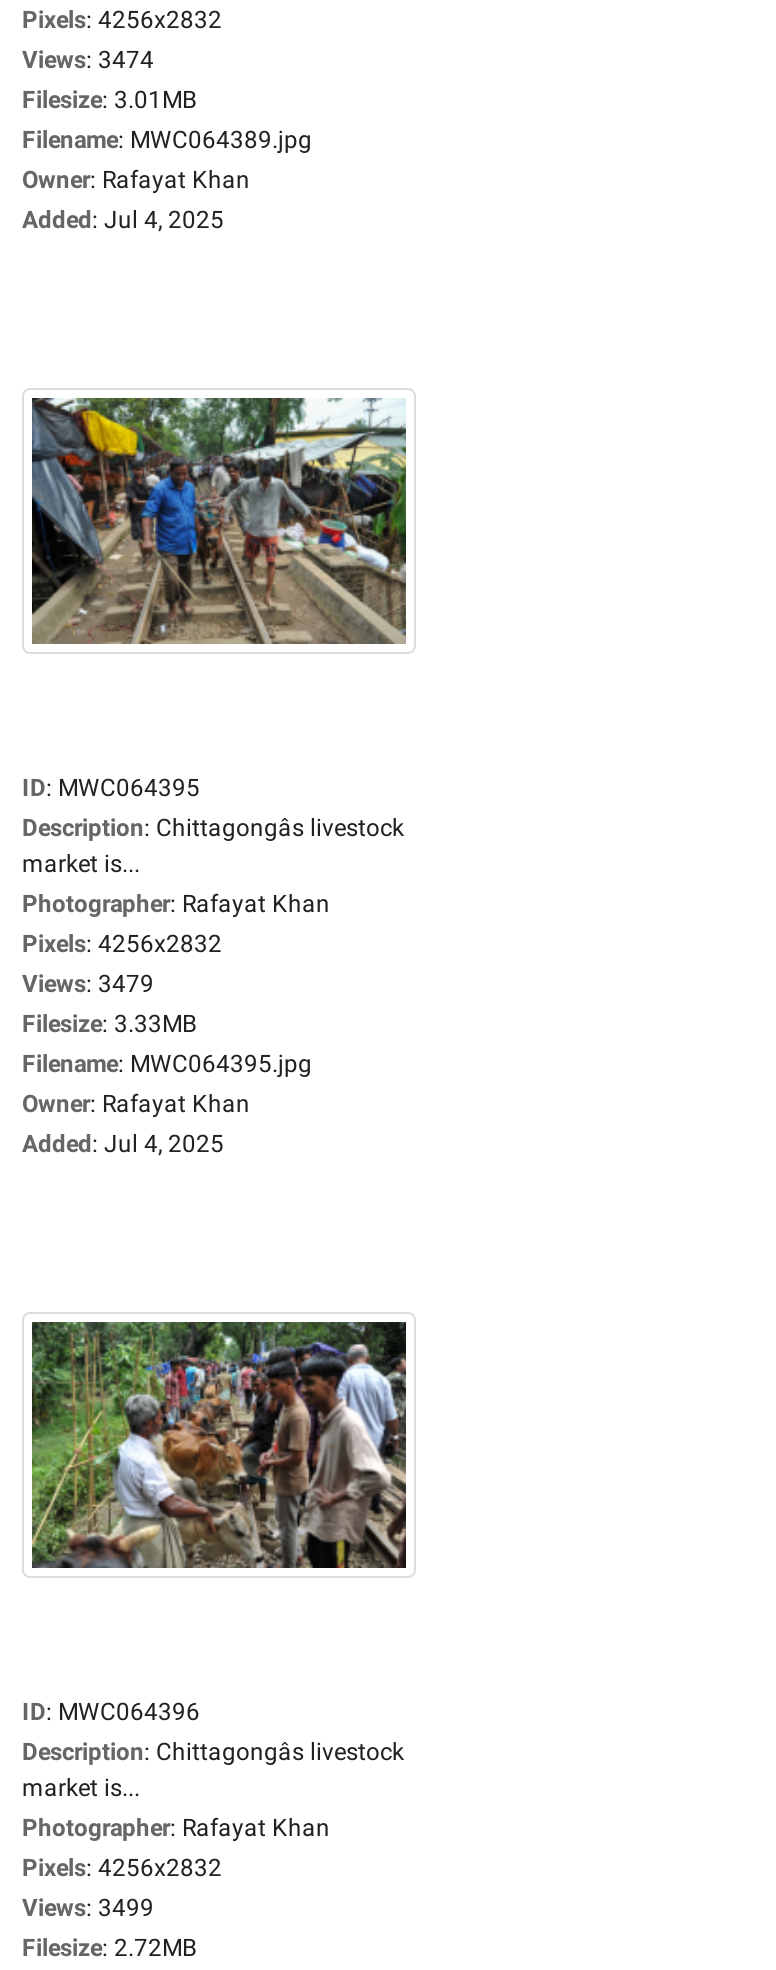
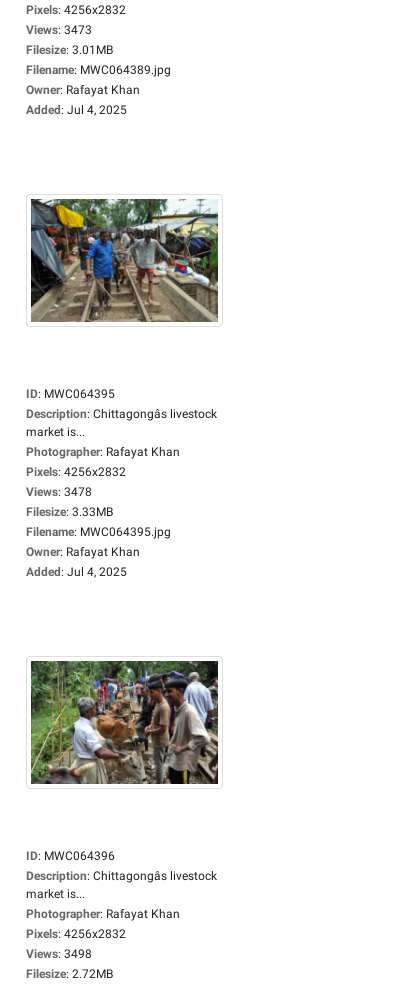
[22,45,154,73] Views: 3474 -> [26,23,92,37] Views: 3473
[22,969,154,997] Views: 3479 -> [26,485,92,499] Views: 3478
[22,1893,154,1921] Views: 3499 -> [26,947,92,961] Views: 3498

